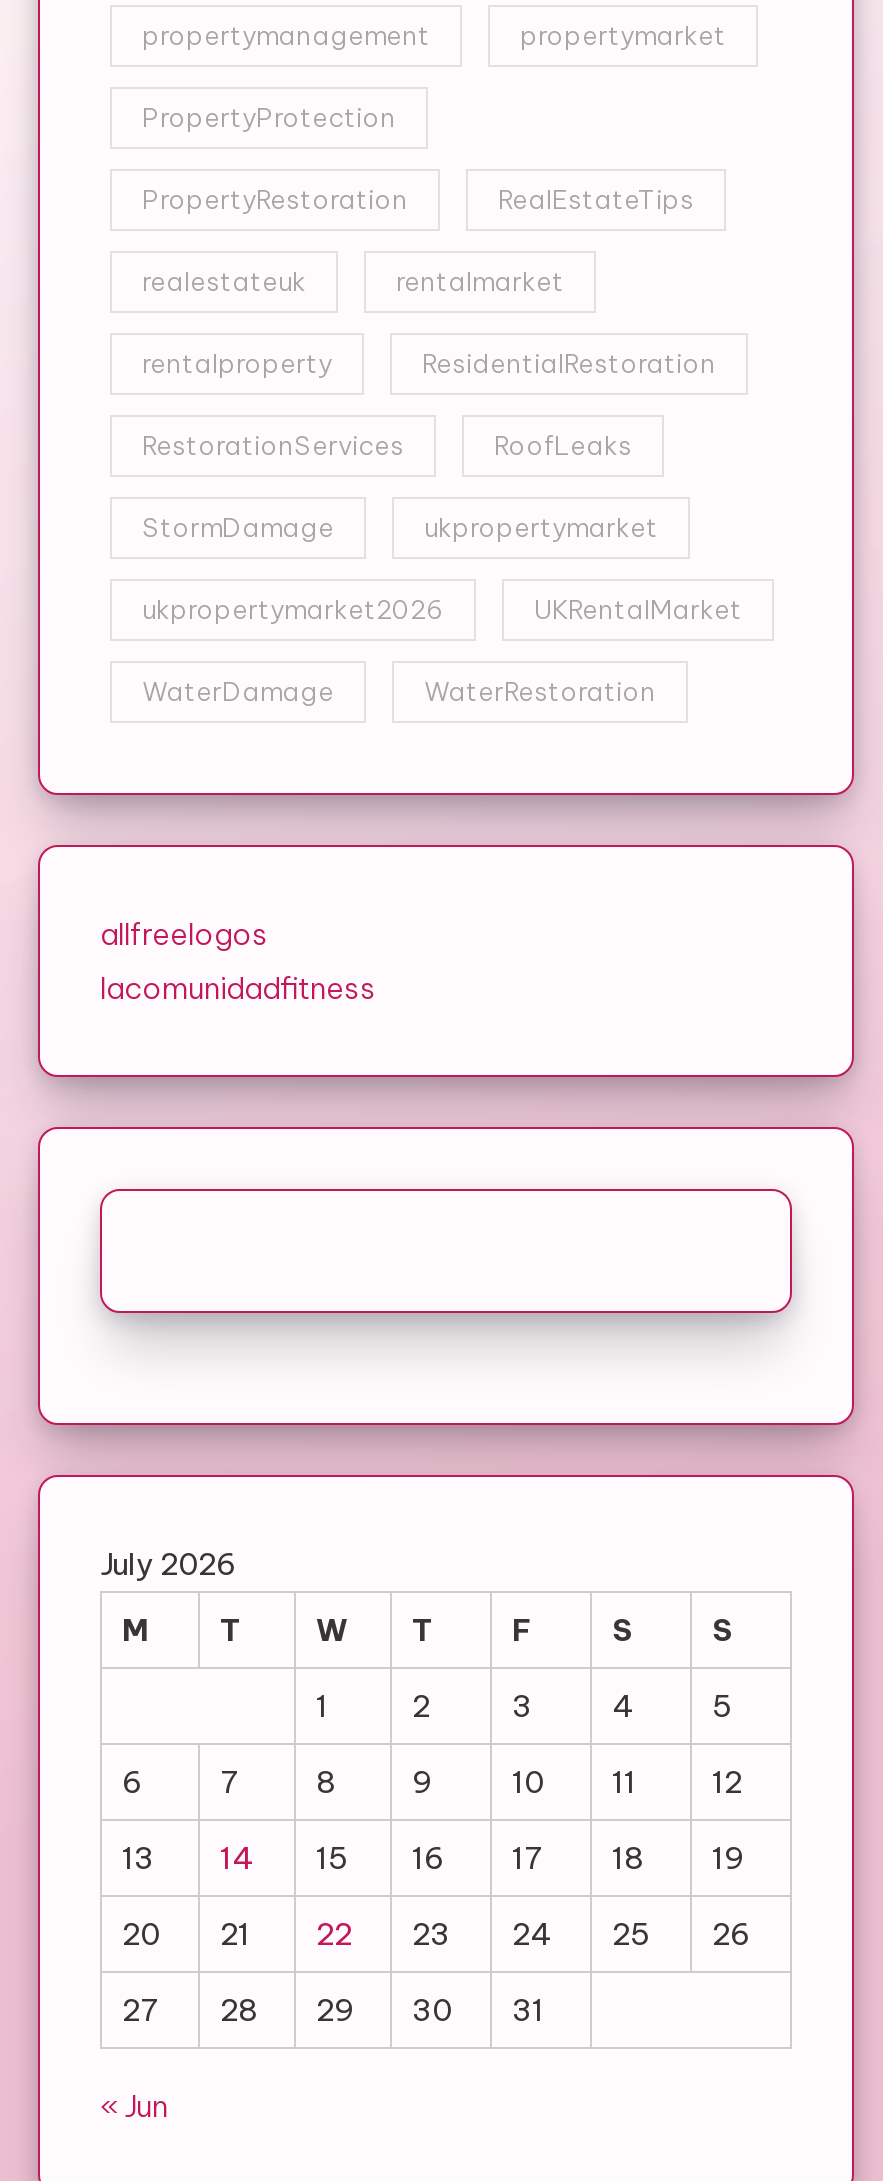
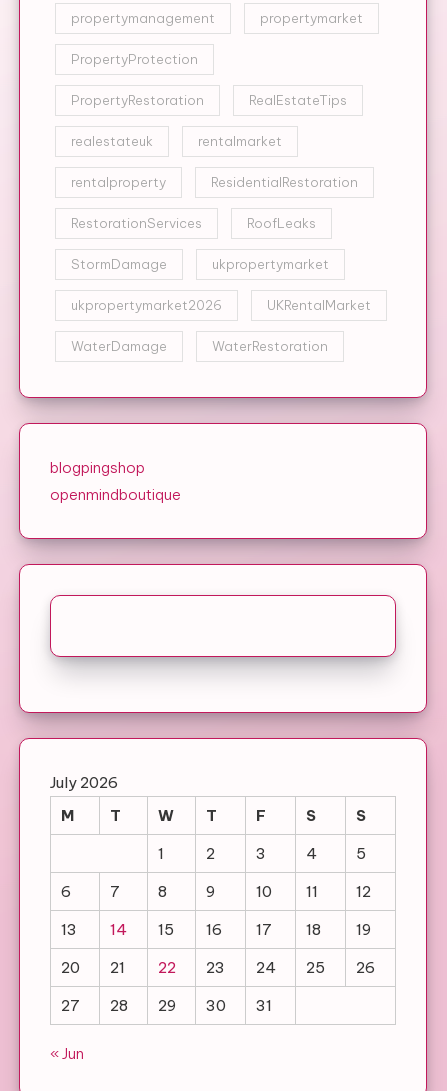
[100,914,376,1006] allfreelogos | lacomunidadfitness -> [50,458,181,504] blogpingshop | openmindboutique

